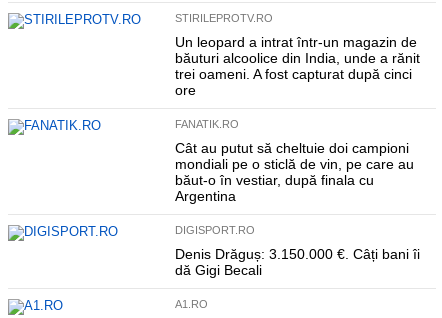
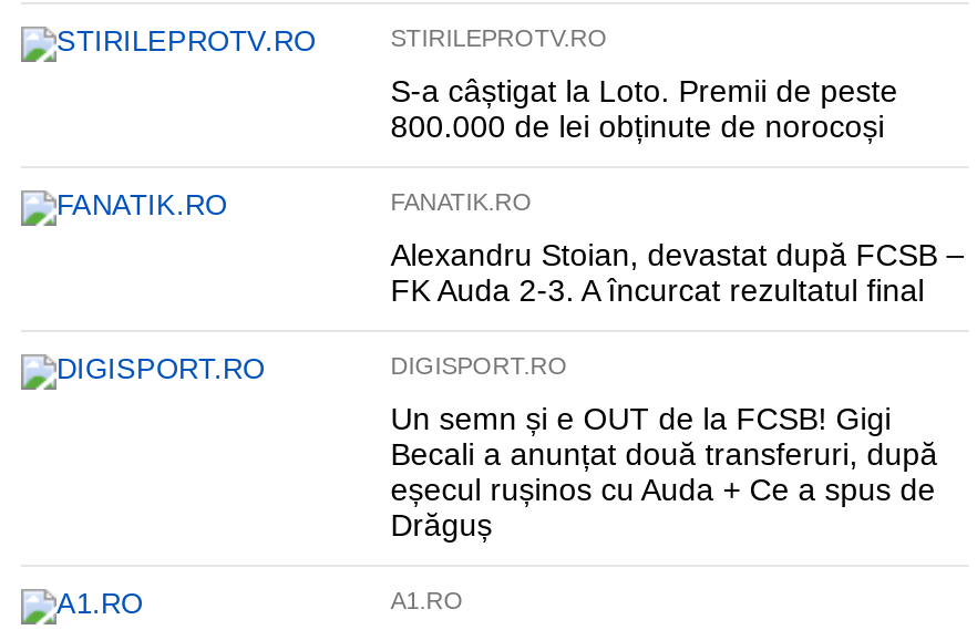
[175,34,420,98] Un leopard a intrat într-un magazin de | băuturi alcoolice din India, unde a rănit | trei oameni. A fost capturat după cinci | ore -> [391,73,898,144] S-a câștigat la Loto. Premii de peste | 800.000 de lei obținute de norocoși
[175,140,414,204] Cât au putut să cheltuie doi campioni | mondiali pe o sticlă de vin, pe care au | băut-o în vestiar, după finala cu | Argentina -> [391,237,964,308] Alexandru Stoian, devastat după FCSB – | FK Auda 2-3. A încurcat rezultatul final
moved [175,224,255,236] -> [391,352,568,379]: DIGISPORT.RO
[175,246,420,278] Denis Drăguș: 3.150.000 €. Câți bani îi | dă Gigi Becali -> [391,401,938,543] Un semn și e OUT de la FCSB! Gigi | Becali a anunțat două transferuri, după | eșecul rușinos cu Auda + Ce a spus de | Drăguș

